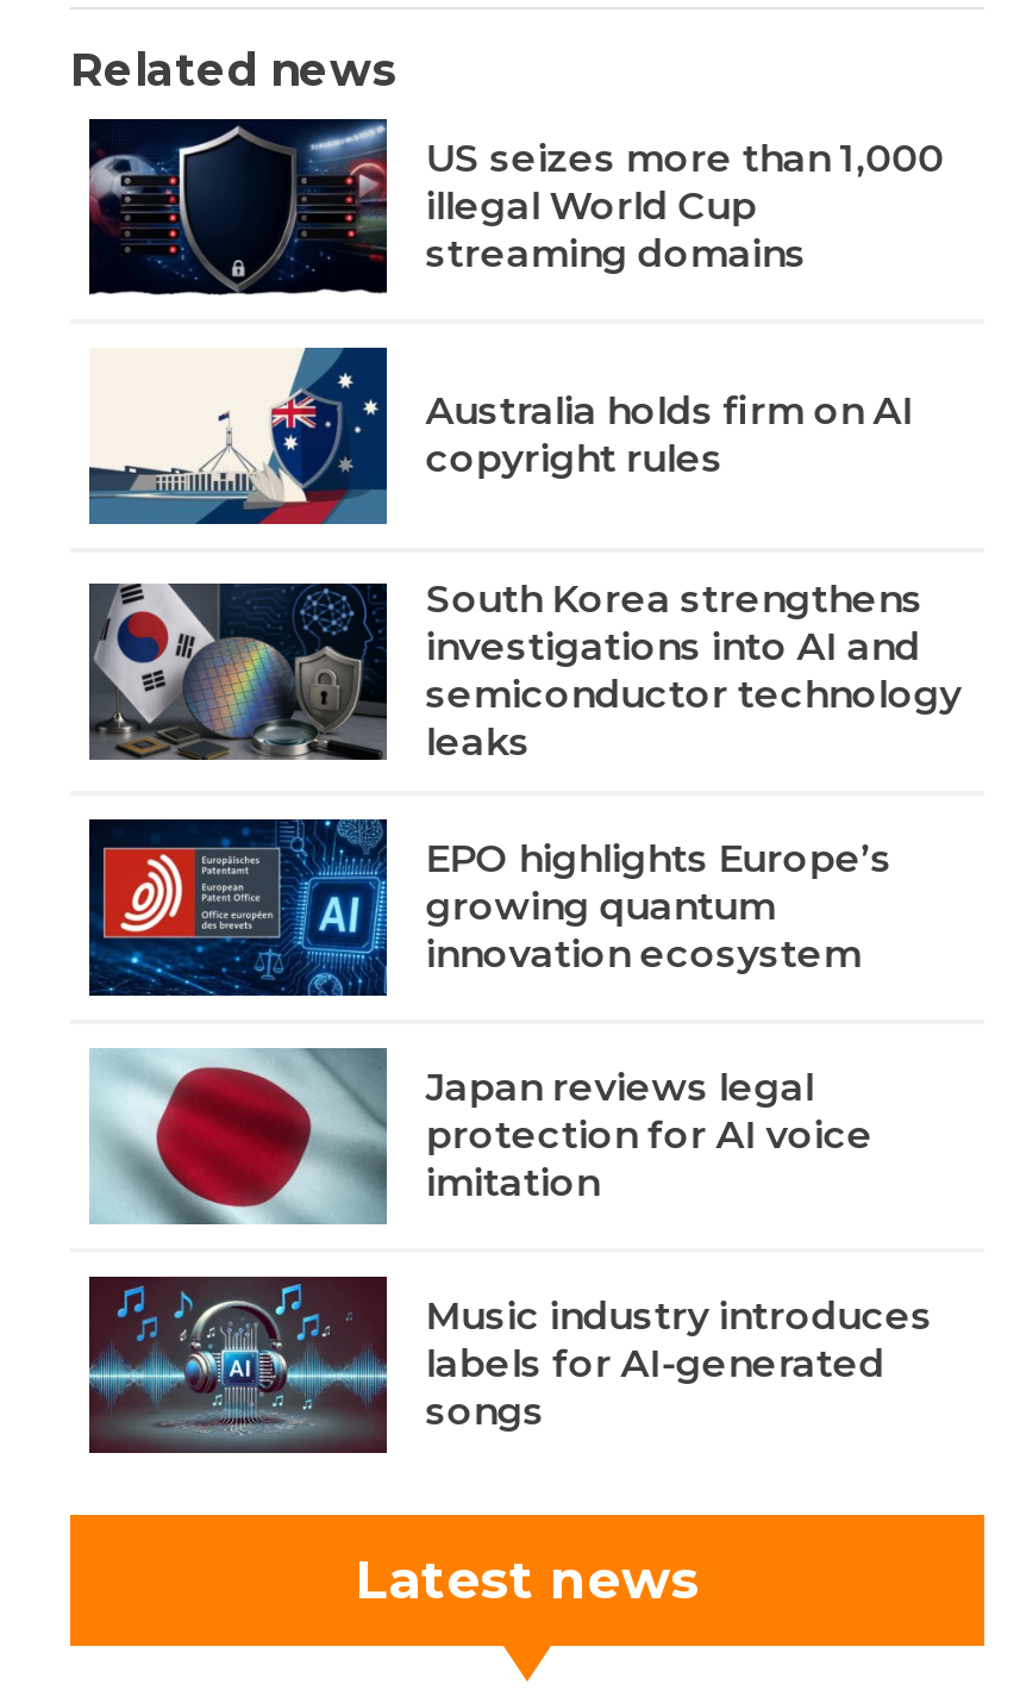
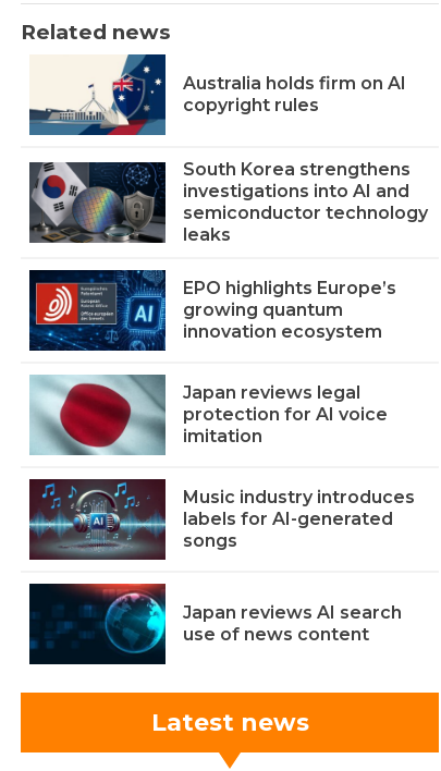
[87,117,944,298] [image] | US seizes more than 1,000 | illegal World Cup | streaming domains -> none
moved [92,353,961,1434] -> [30,57,428,551]: [image] | Australia holds firm on AI | copyright rules | ... | labels for AI-generated | songs
none -> [29,583,402,664] [image] | Japan reviews AI search | use of news content

